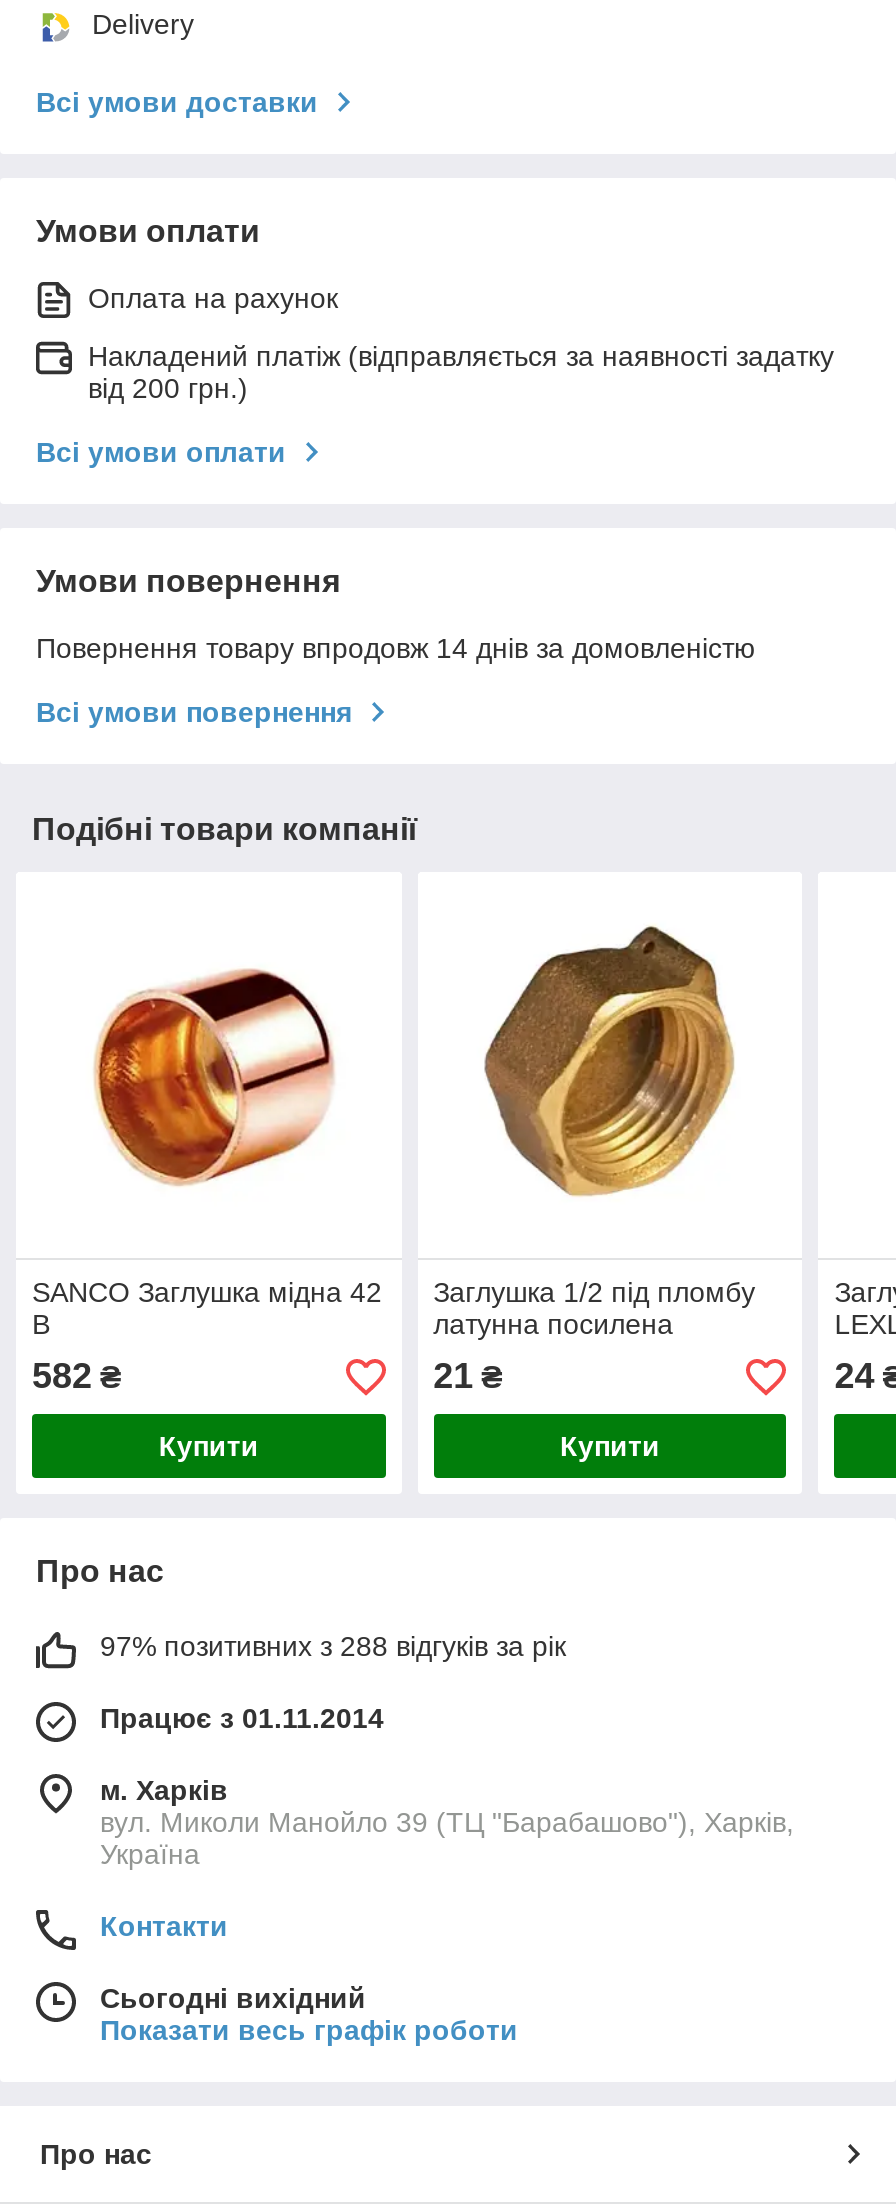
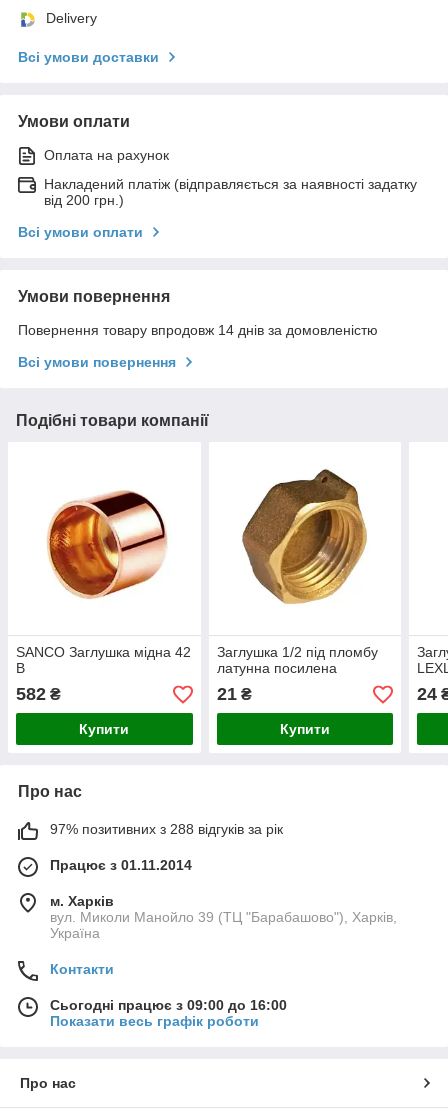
[100,1982,366,2014] Сьогодні вихідний -> [50,997,287,1013] Сьогодні працює з 09:00 до 16:00

